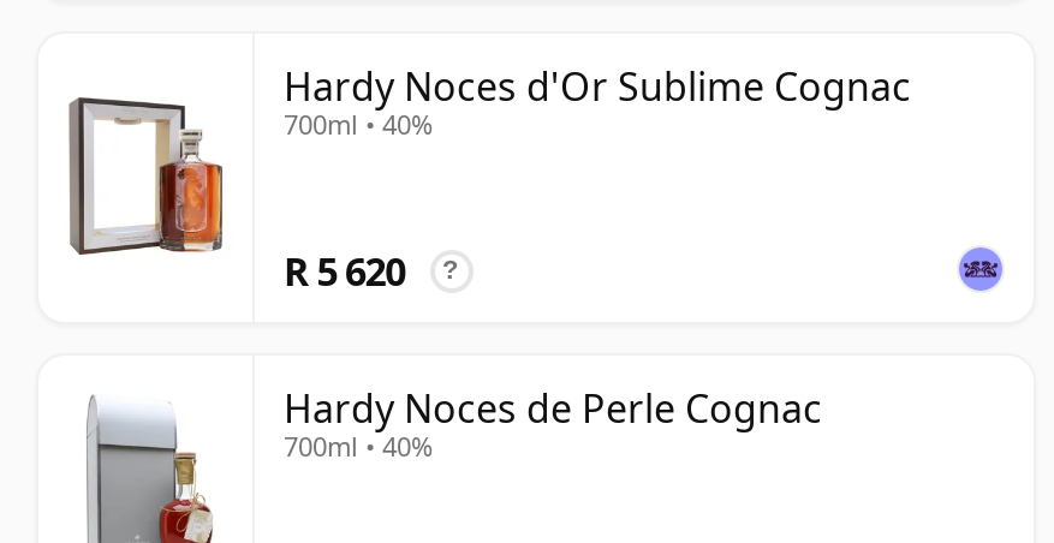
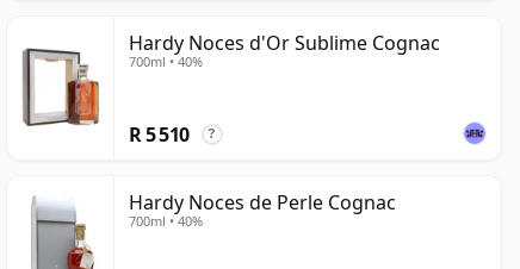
[284,245,405,297] R 5 620 -> [129,121,189,147] R 5 510

